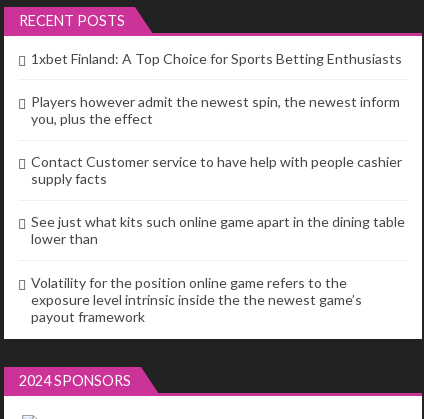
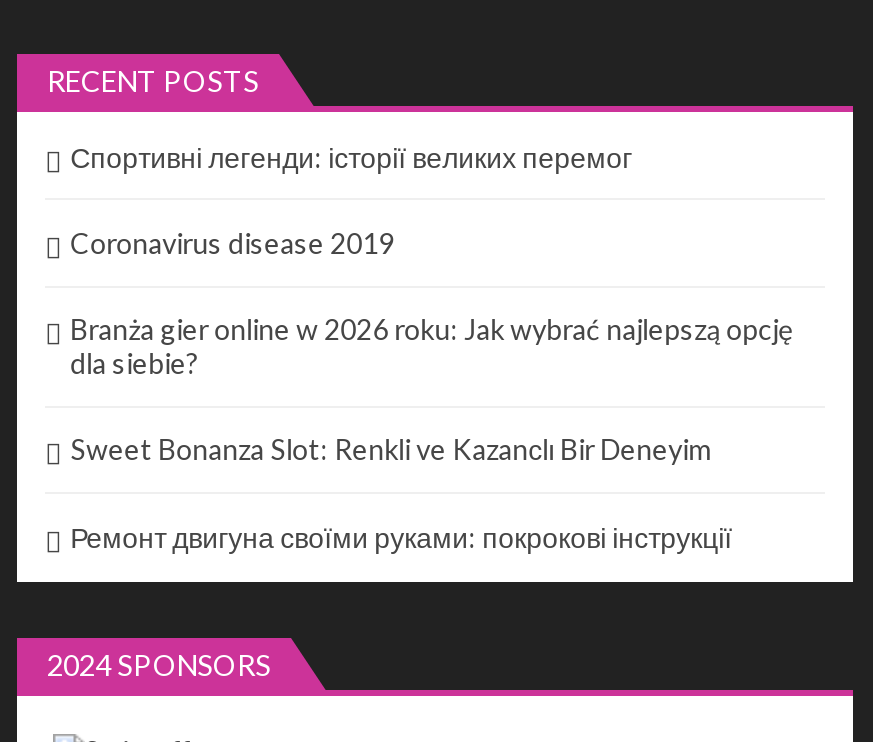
[31,50,402,67] 1xbet Finland: A Top Choice for Sports Betting Enthusiasts -> [70,140,632,174] Спортивні легенди: історії великих перемог
[31,93,400,127] Players however admit the newest spin, the newest inform | you, plus the effect -> [70,226,394,260] Coronavirus disease 2019
[31,153,402,187] Contact Customer service to have help with people cashier | supply facts -> [70,312,792,380] Branża gier online w 2026 roku: Jak wybrać najlepszą opcję | dla siebie?
[31,213,405,247] See just what kits such online game apart in the dining table | lower than -> [70,433,710,467] Sweet Bonanza Slot: Renkli ve Kazanсlı Bir Deneyim
[31,274,362,325] Volatility for the position online game refers to the | exposure level intrinsic inside the the newest game’s | payout framework -> [70,519,732,553] Ремонт двигуна своїми руками: покрокові інструкції

